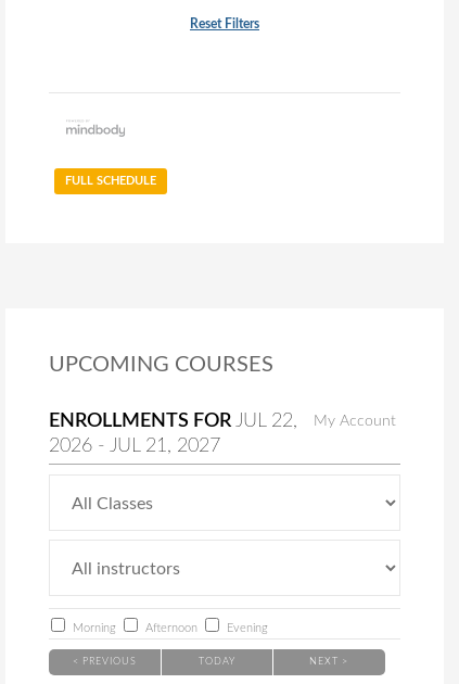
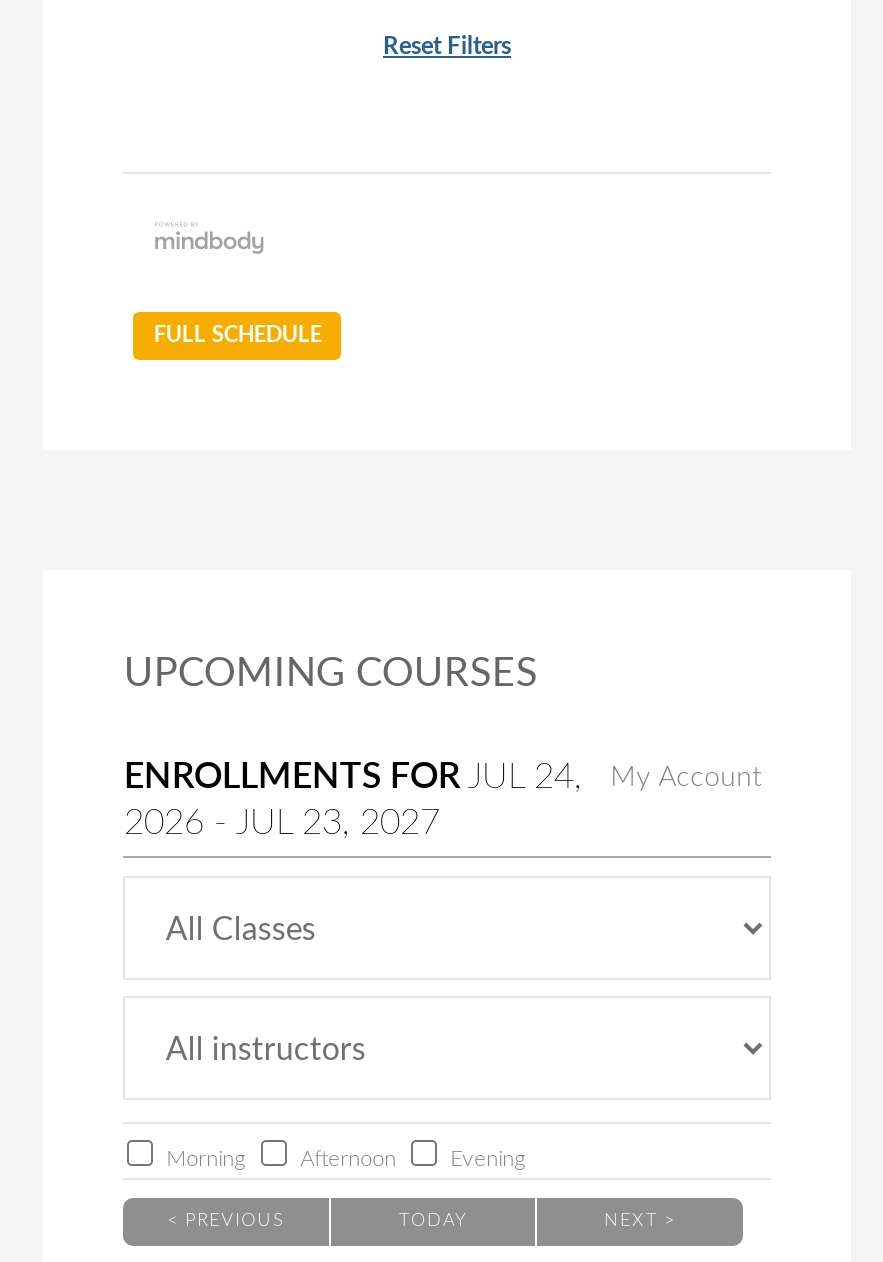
[49,411,298,431] ENROLLMENTS FOR JUL 22, -> [124,761,582,797] ENROLLMENTS FOR JUL 24,
[49,436,221,456] 2026 - JUL 21, 2027 -> [124,807,440,843] 2026 - JUL 23, 2027

